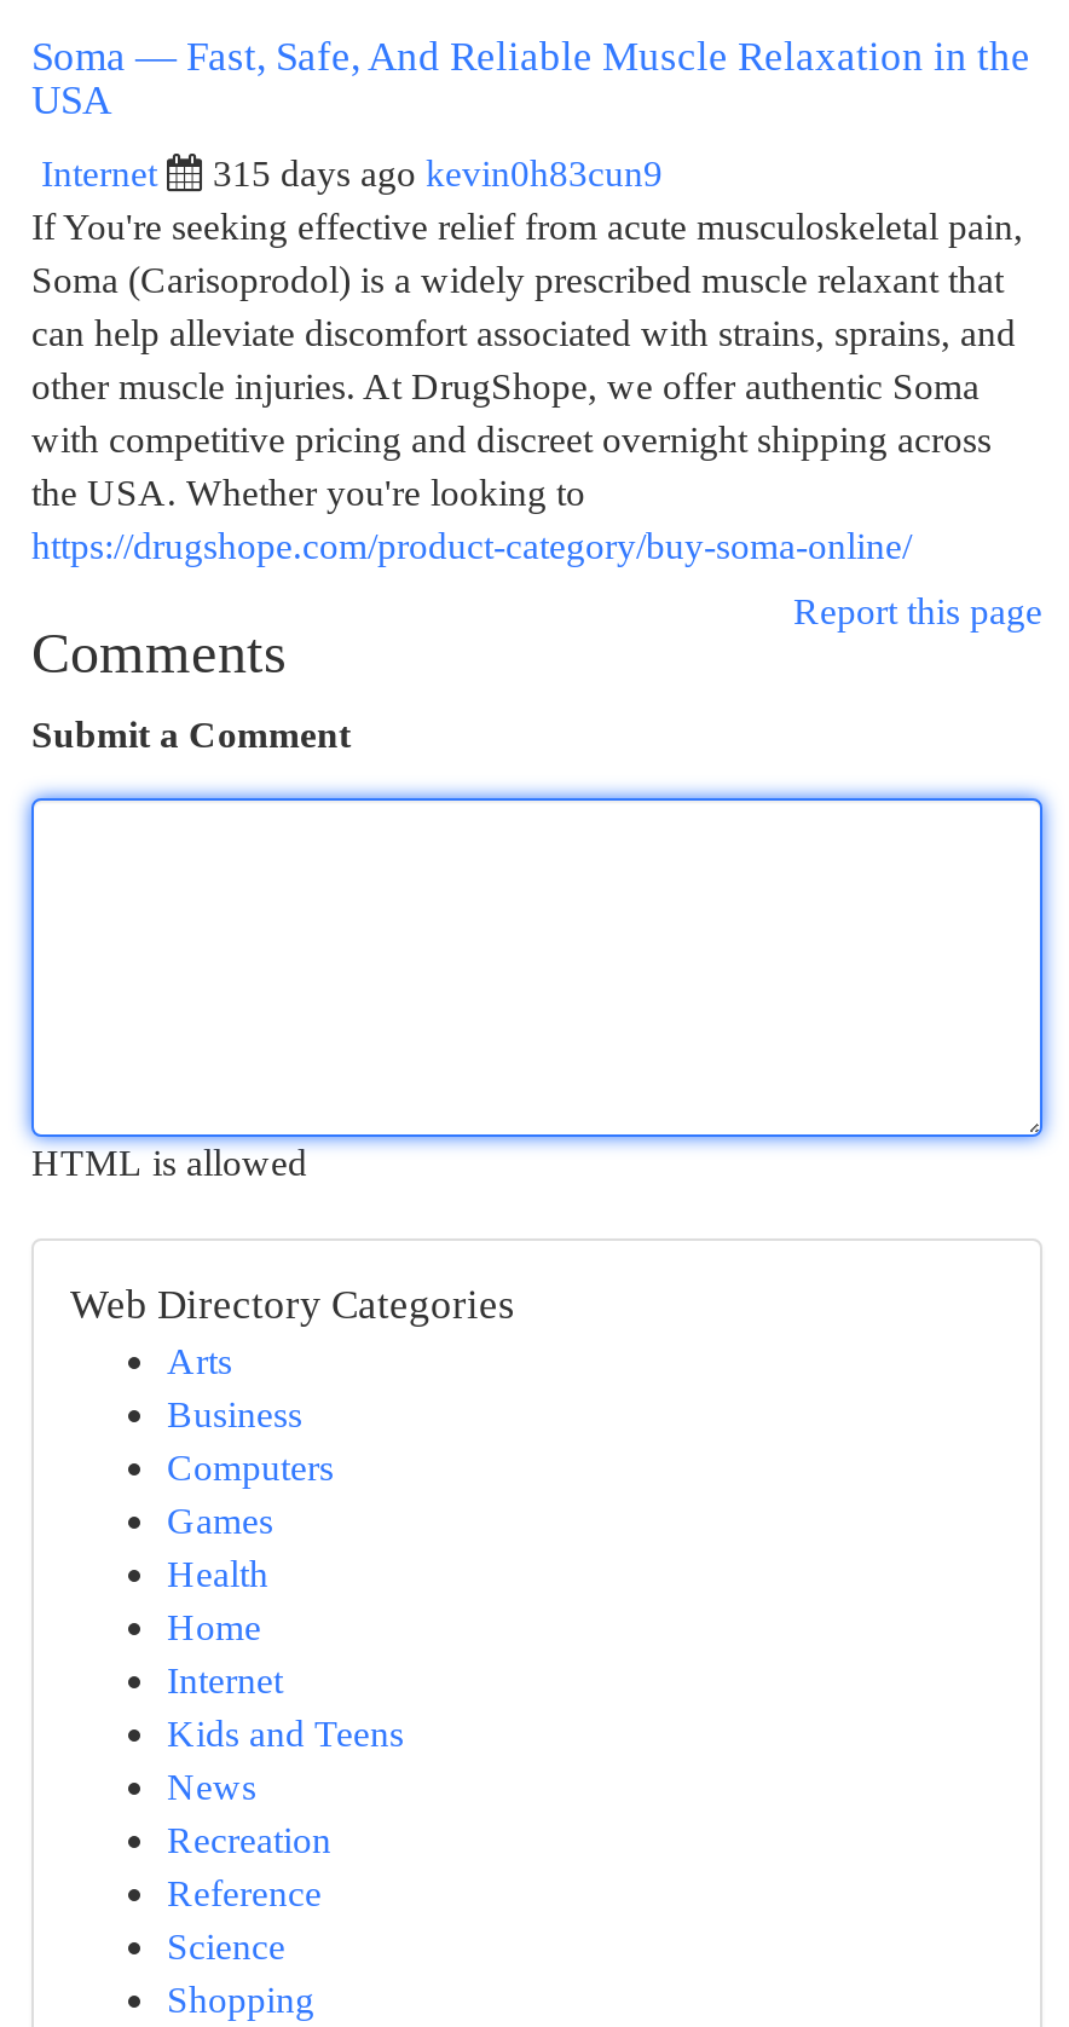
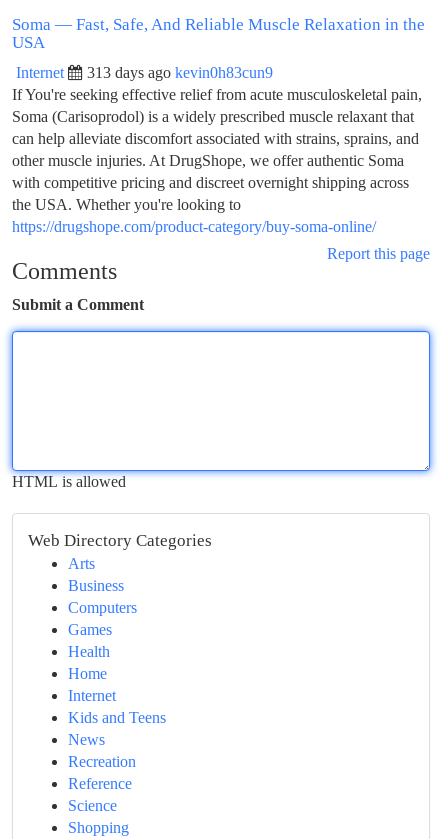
[213,152,663,194] 315 days ago kevin0h83cun9 -> [87,64,273,81] 313 days ago kevin0h83cun9

